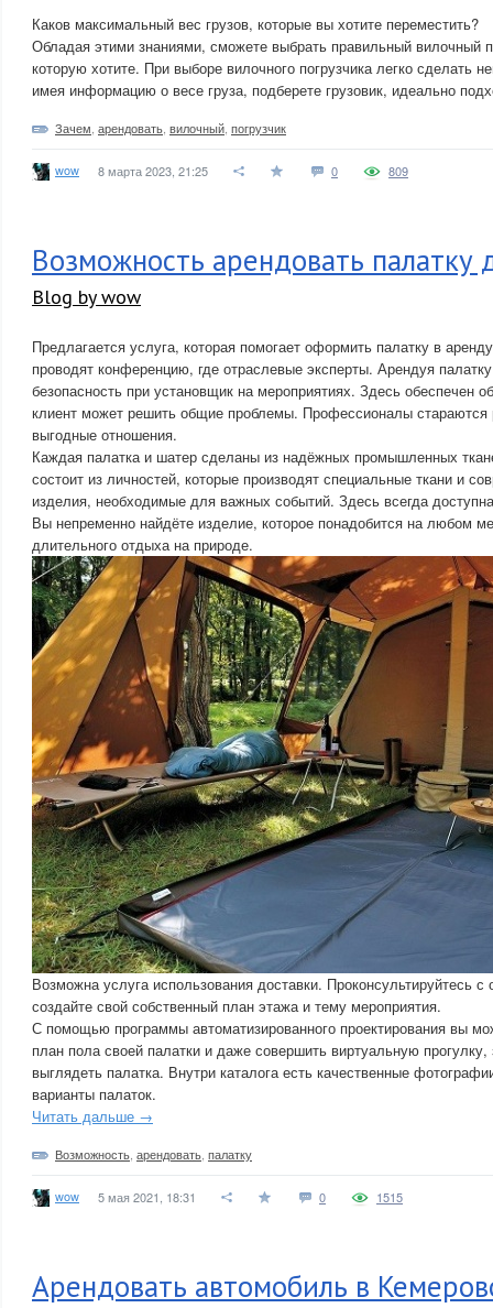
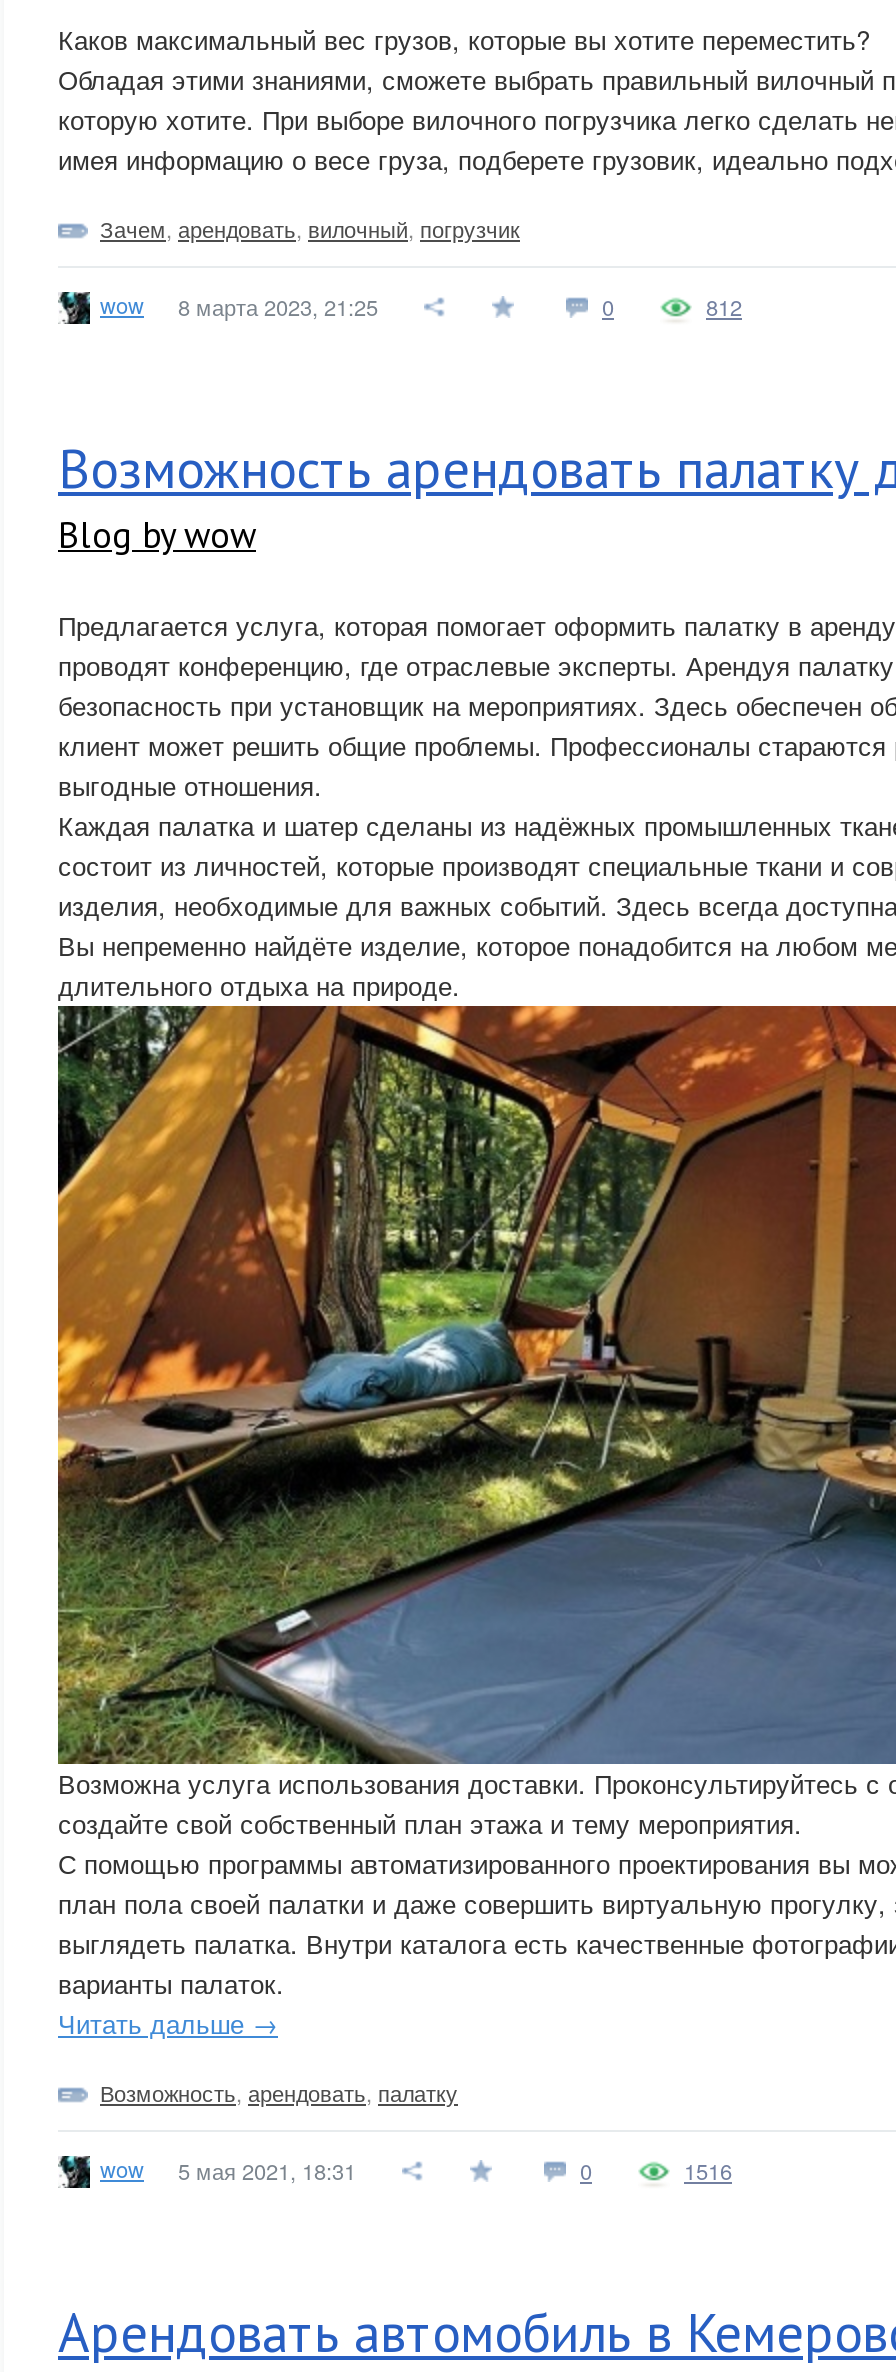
[388,162,408,179] 809 -> [706,290,742,322] 812
[376,1188,403,1206] 1515 -> [684,2154,732,2186] 1516

